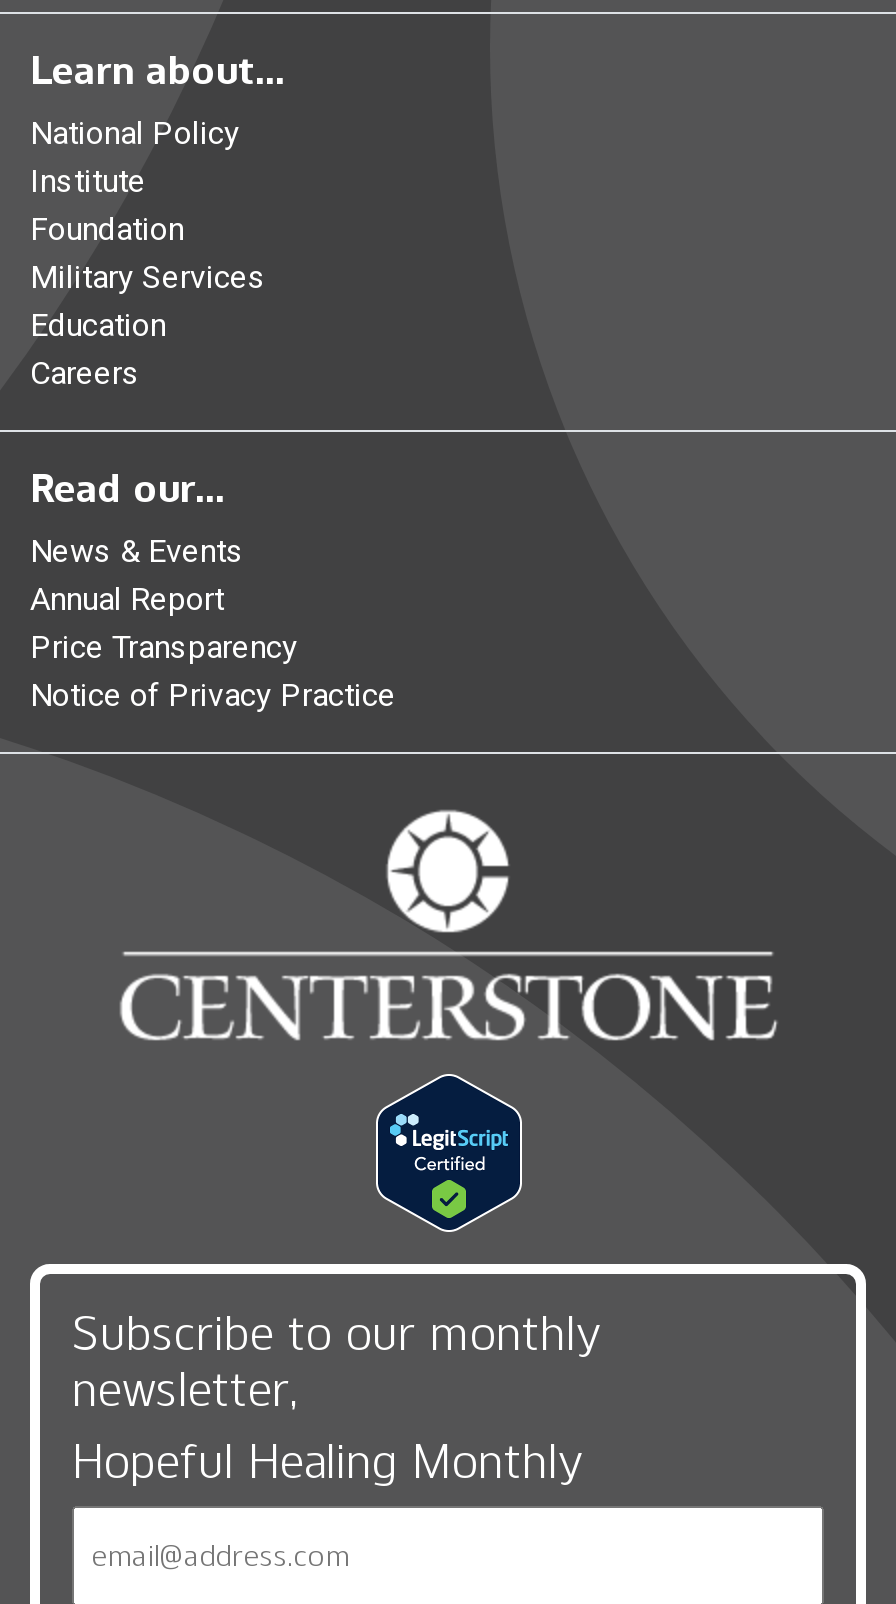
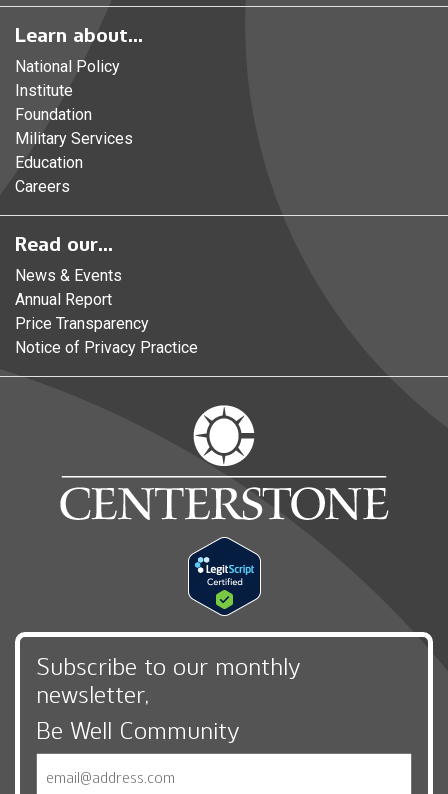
[72,1432,582,1490] Hopeful Healing Monthly -> [36,716,239,745] Be Well Community

